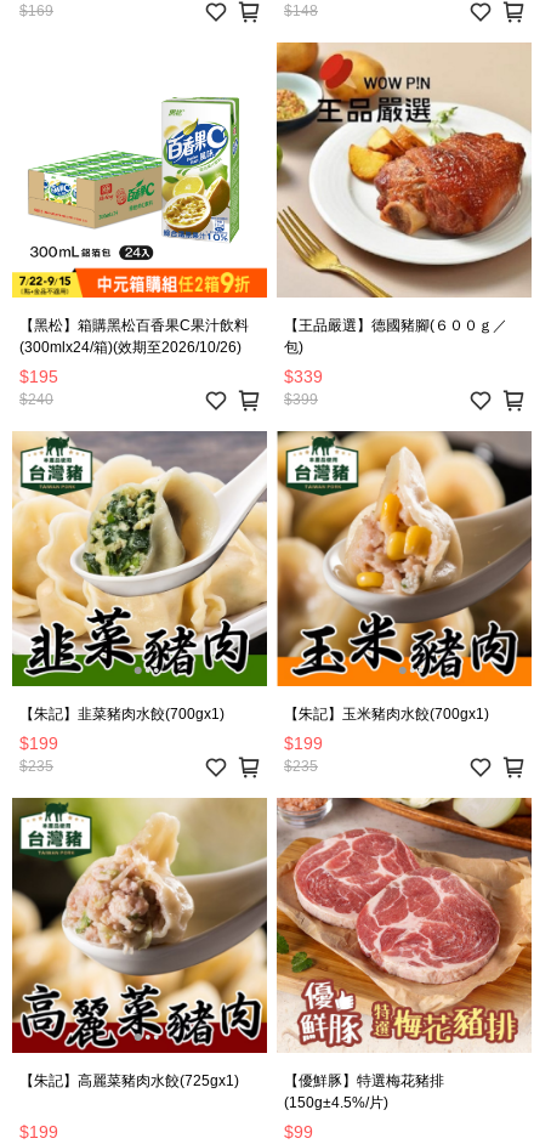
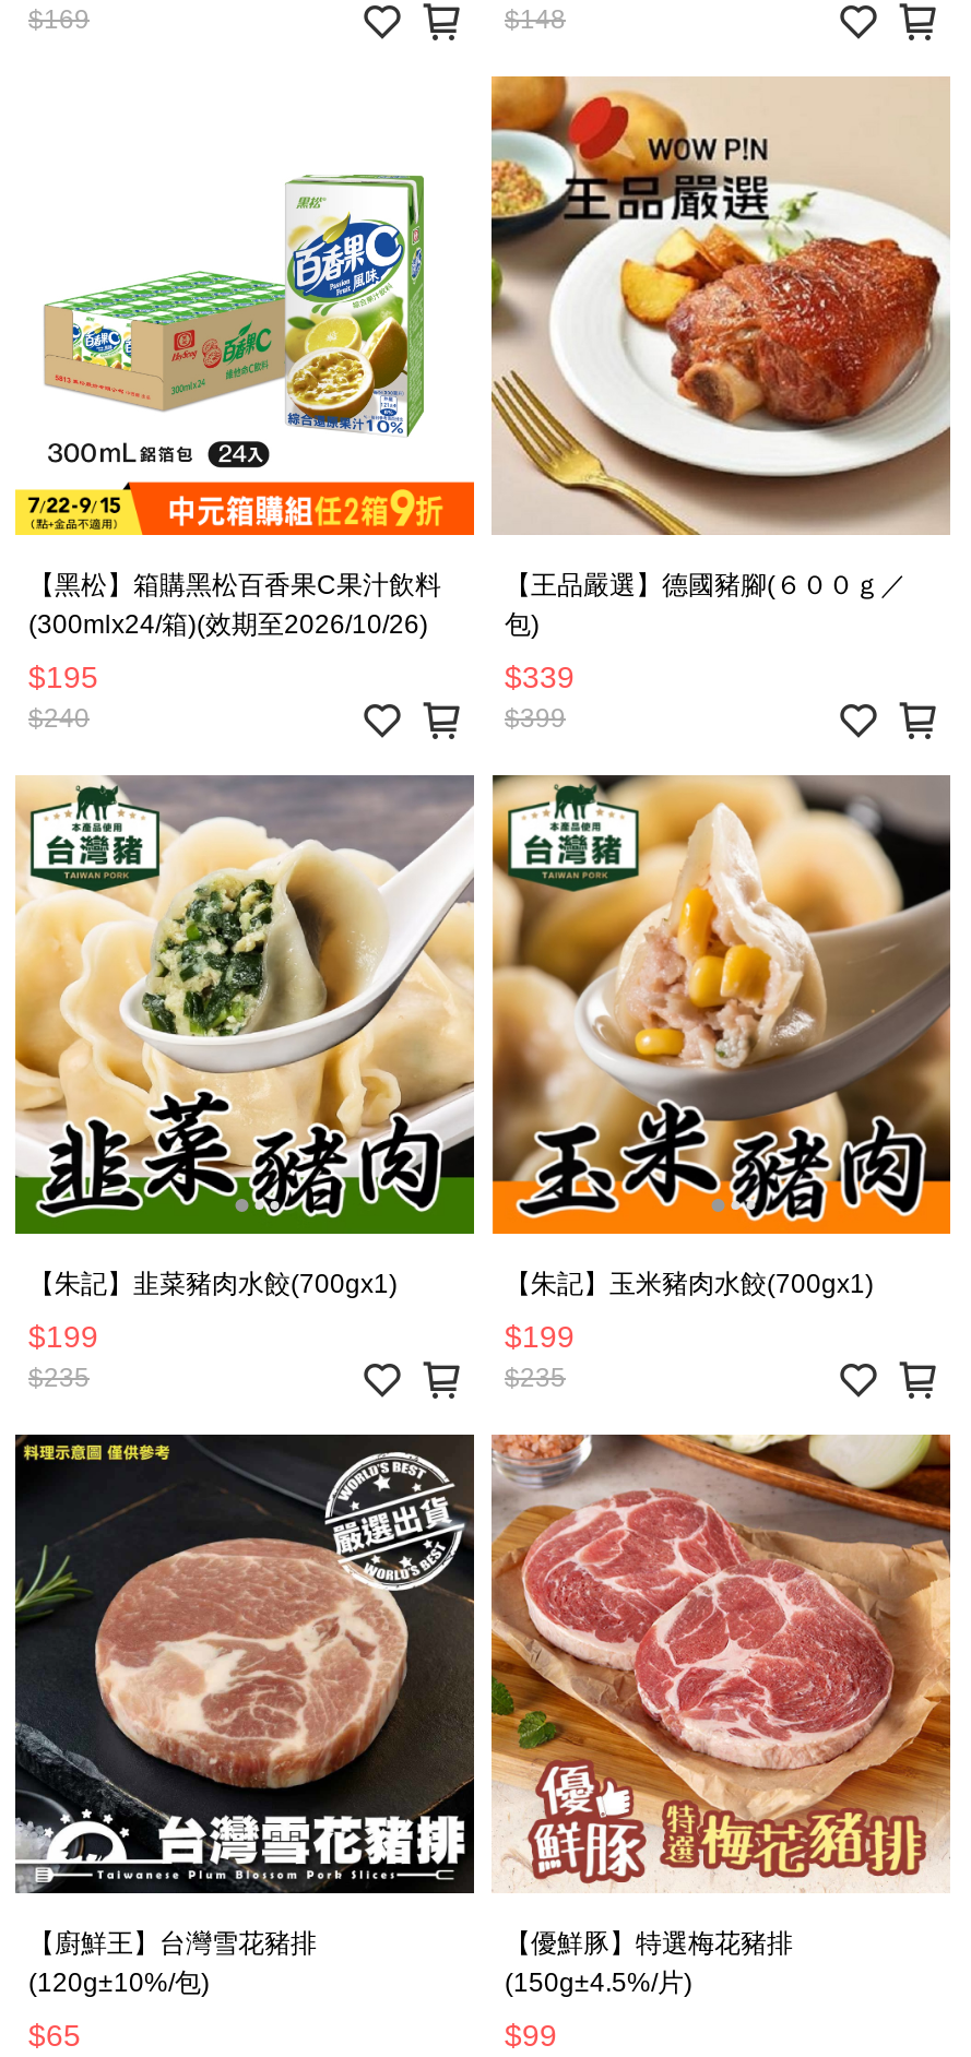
[11,797,268,1089] [image] | 【朱記】高麗菜豬肉水餃(725gx1) -> [13,1432,476,1998] [image] | 【廚鮮王】台灣雪花豬排 | (120g±10%/包)
[19,1122,58,1142] $199 -> [28,2018,81,2053] $65

